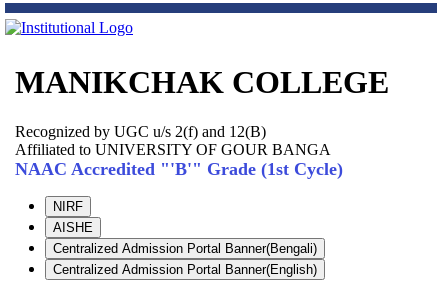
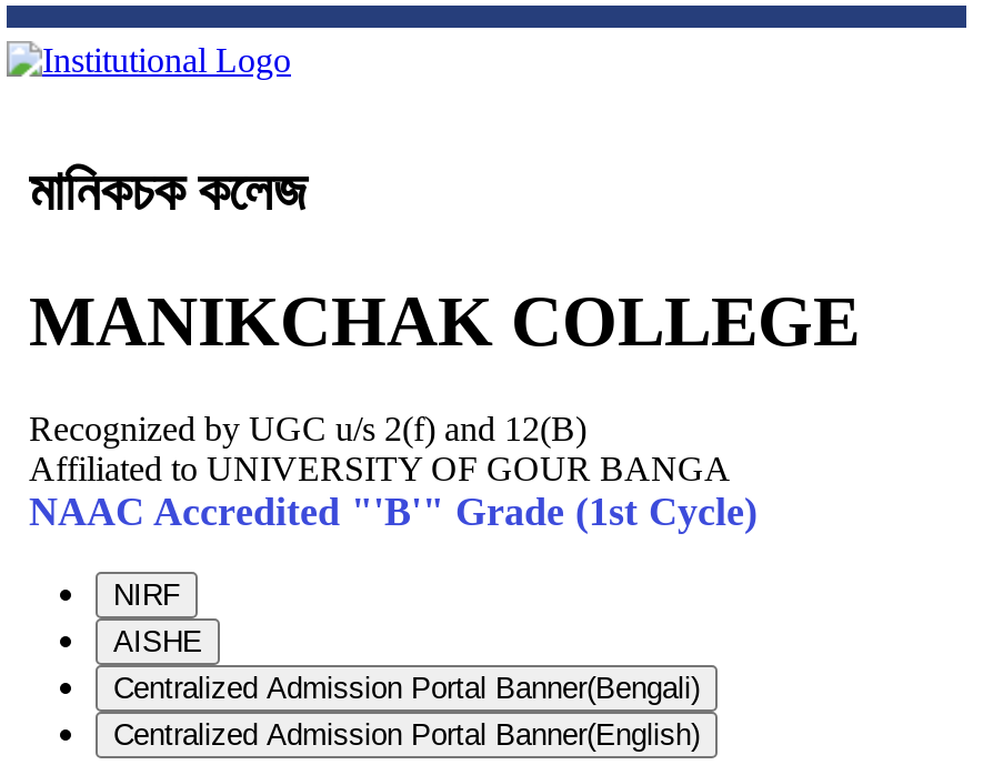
none -> [29,161,307,221] মানিকচক কলেজ

